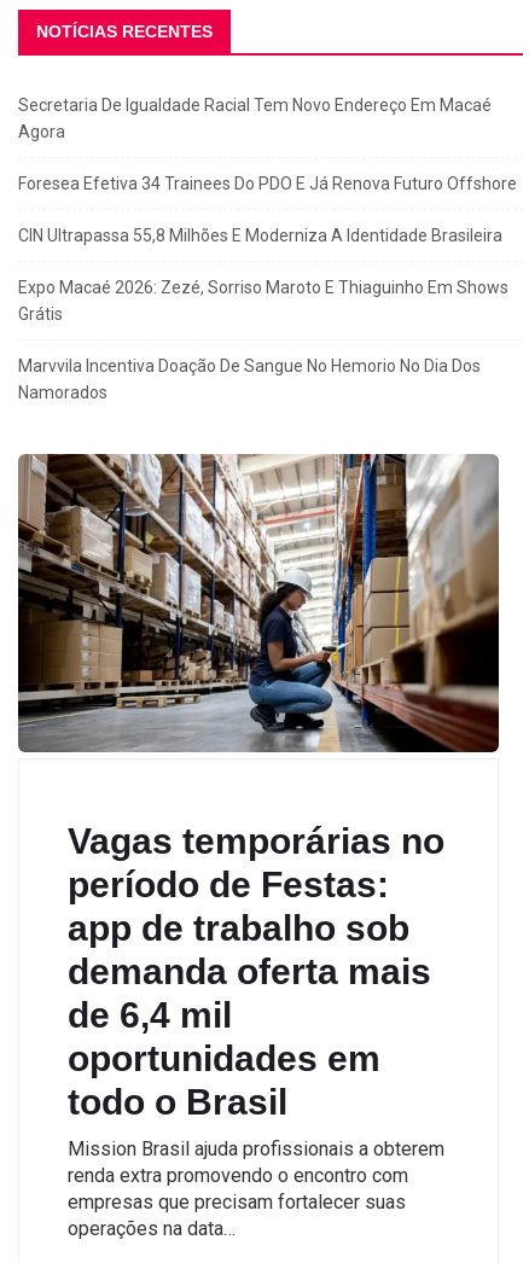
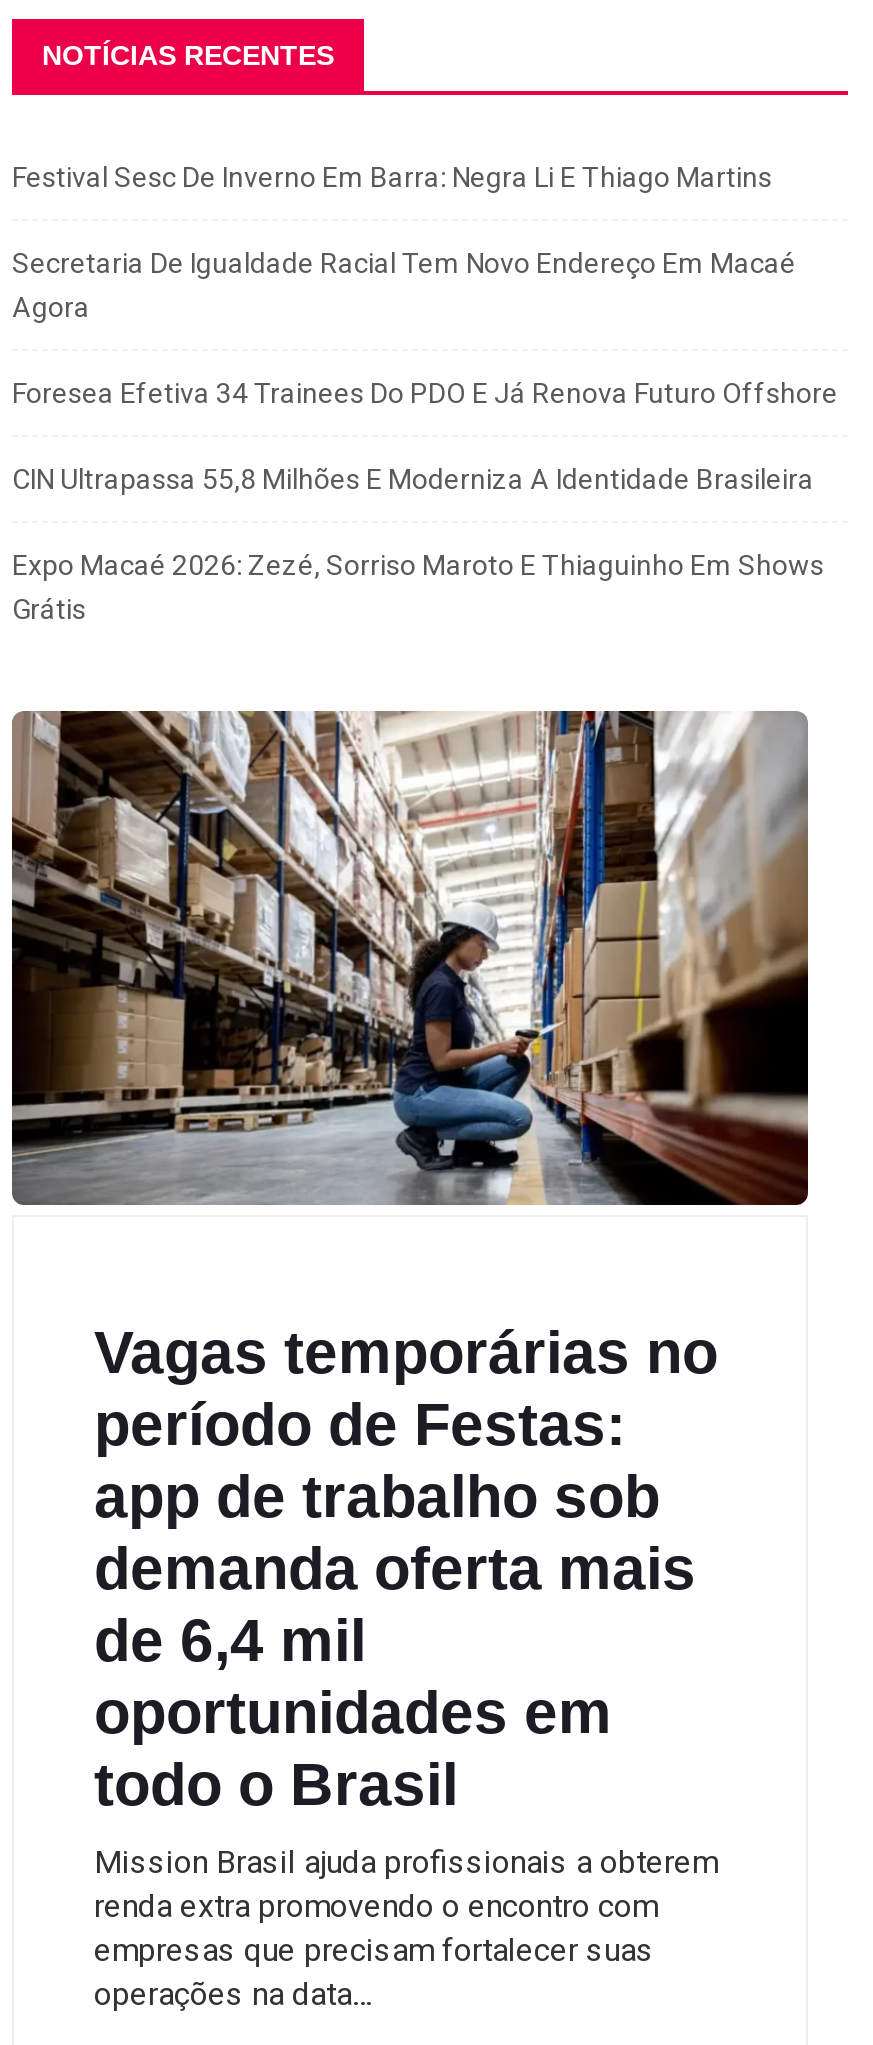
none -> [12,161,772,193] Festival Sesc De Inverno Em Barra: Negra Li E Thiago Martins
moved [18,95,517,323] -> [12,247,838,625]: Secretaria De Igualdade Racial Tem Novo Endereço Em Macaé | Agora | Foresea Efetiva 34 Trainees Do PDO E Já Renova Futuro Offshore | CIN Ultrapassa 55,8 Milhões E Moderniza A Identidade Brasileira | Expo Macaé 2026: Zezé, Sorriso Maroto E Thiaguinho Em Shows | Grátis
[18,356,481,402] Marvvila Incentiva Doação De Sangue No Hemorio No Dia Dos | Namorados -> none

